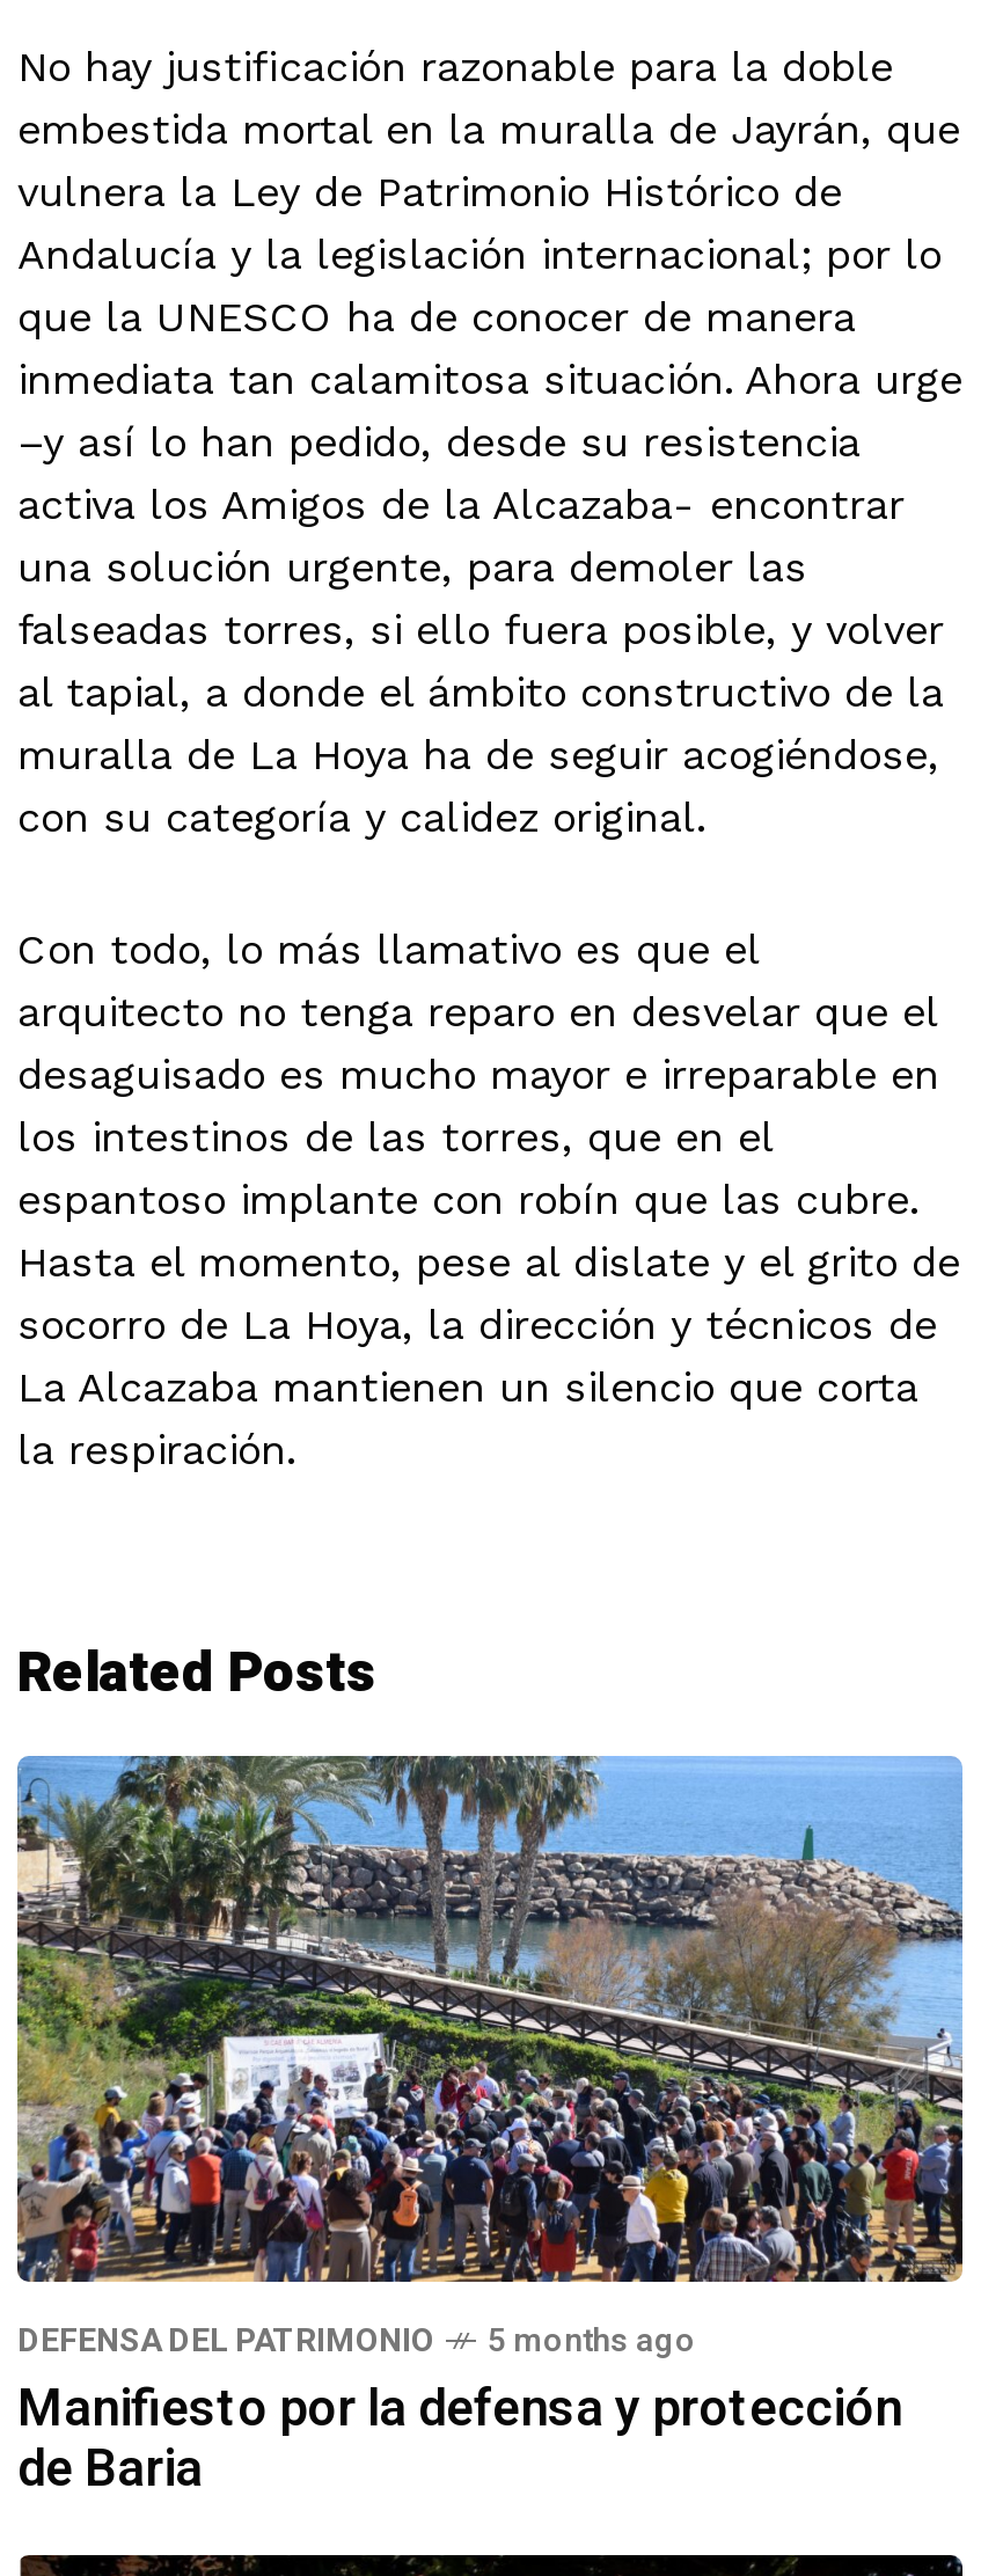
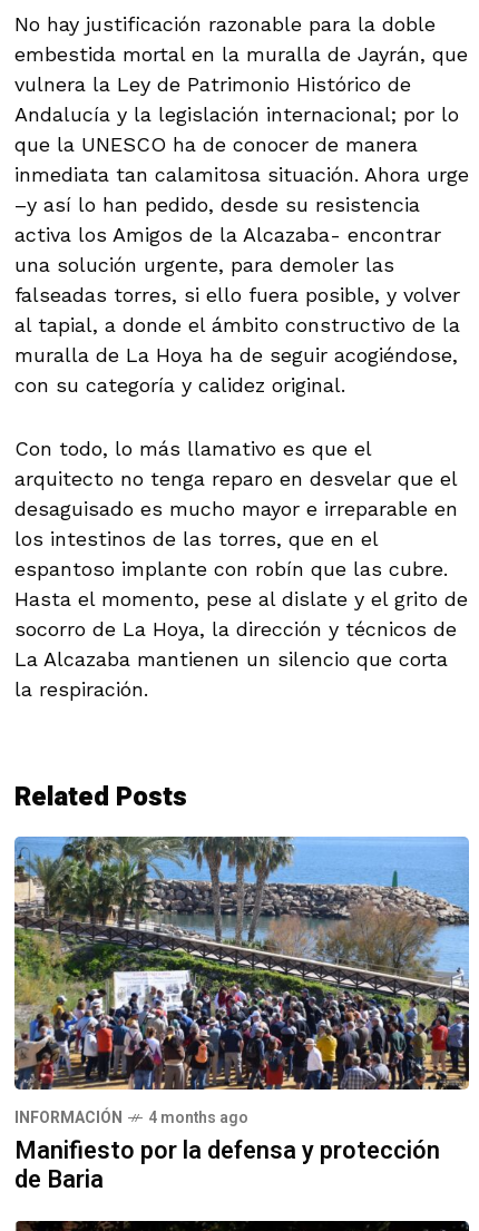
[17,2317,696,2366] DEFENSA DEL PATRIMONIO | 5 months ago -> [14,1106,248,1130] INFORMACIÓN | 4 months ago

